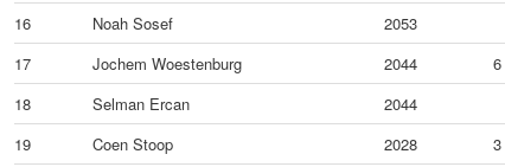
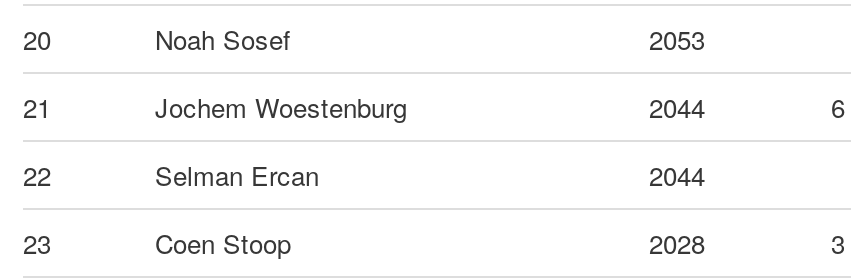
[14,12,31,34] 16 -> [23,20,51,58] 20
[14,52,31,75] 17 -> [23,88,51,126] 21
[14,93,31,115] 18 -> [23,156,51,194] 22
[14,133,31,155] 19 -> [23,224,51,262] 23

